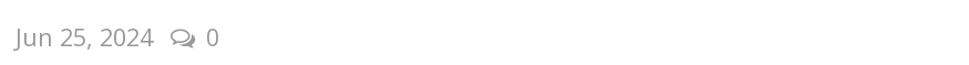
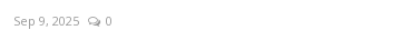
[16,19,219,52] Jun 25, 2024 0 -> [13,12,113,28] Sep 9, 2025 0

